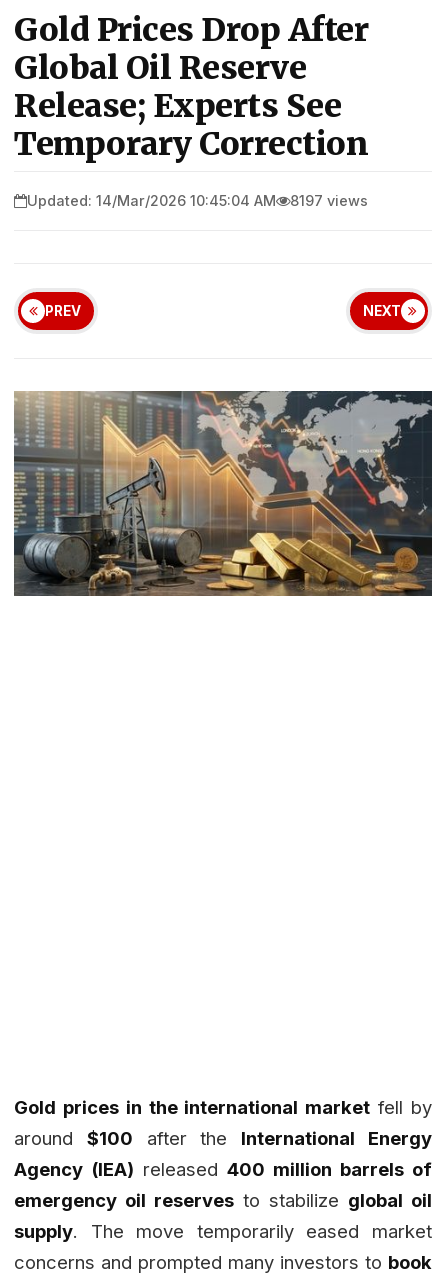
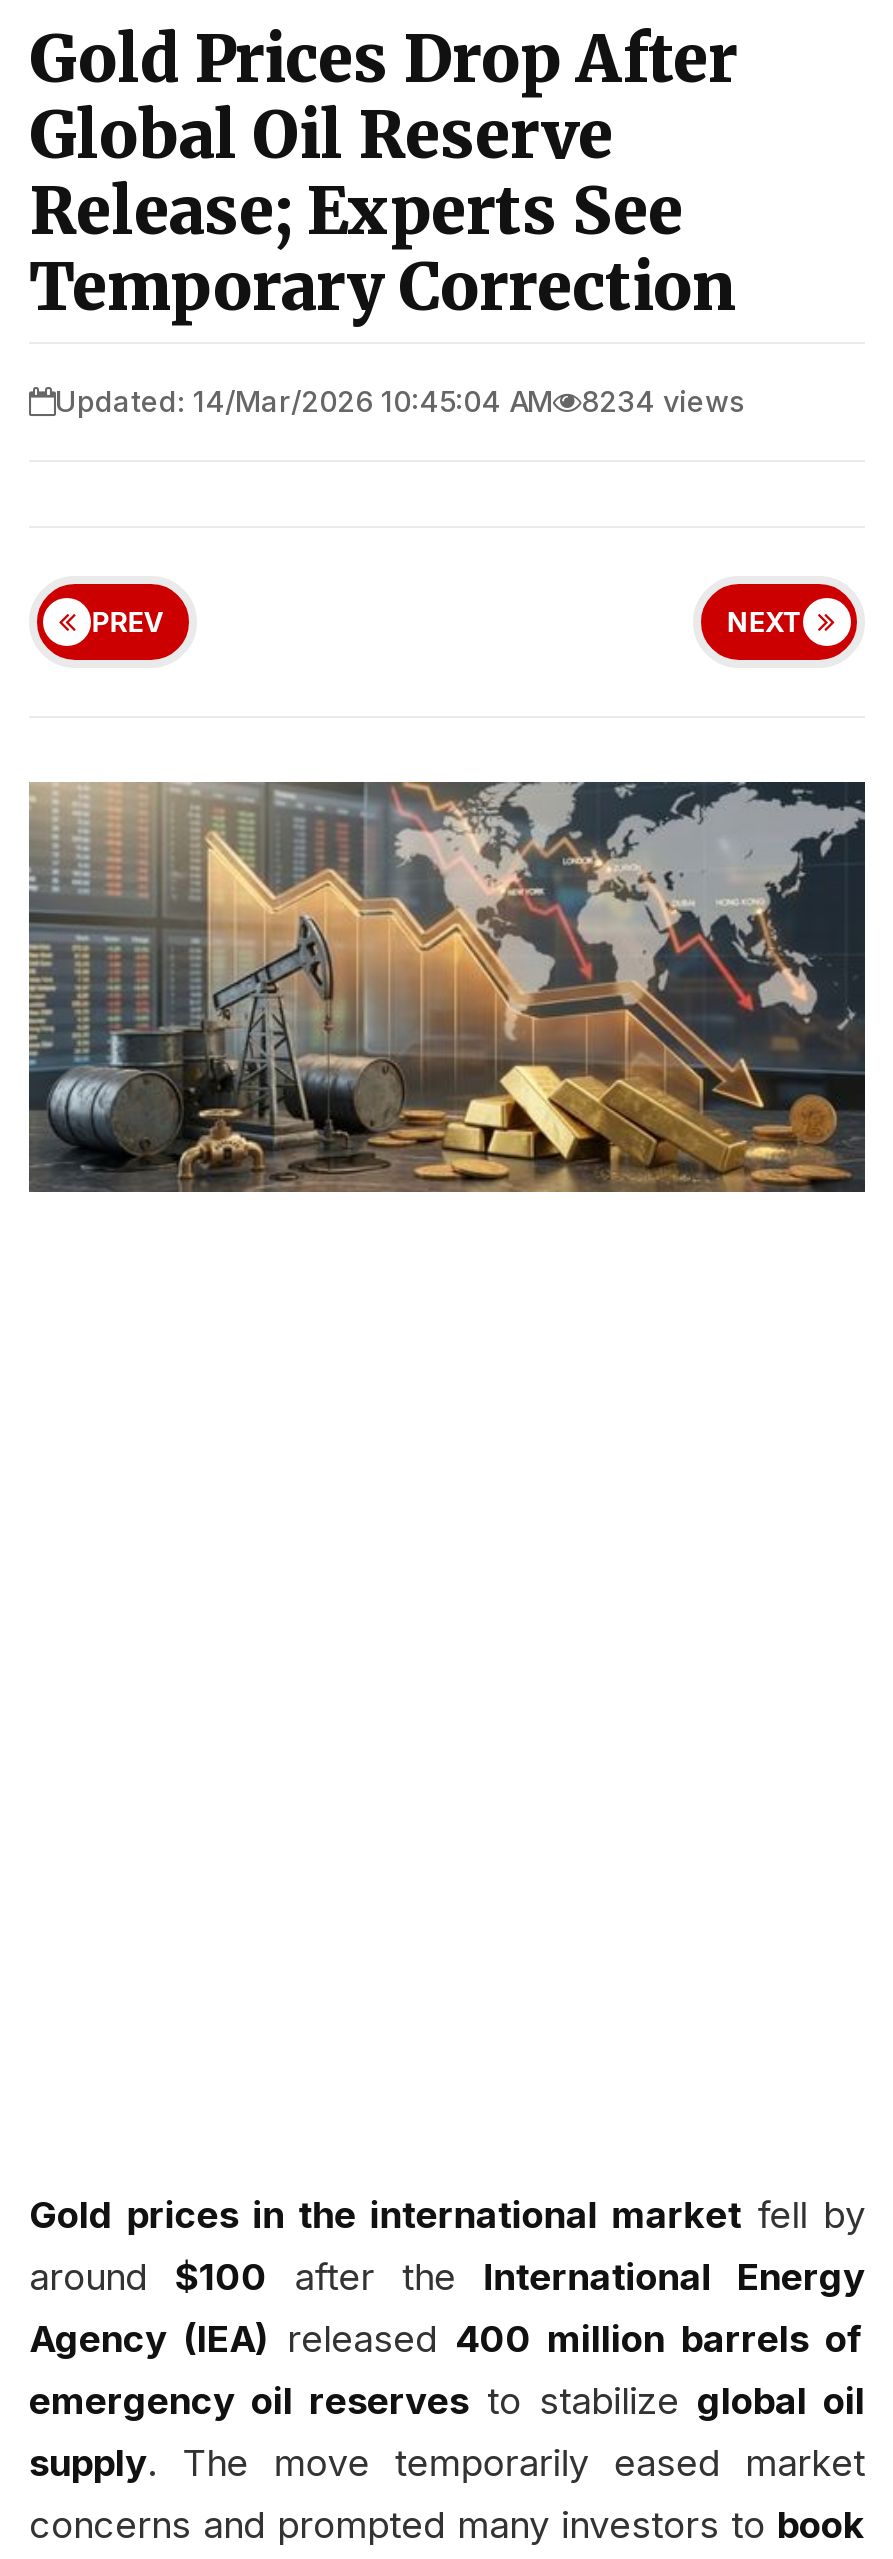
[27,192,368,209] Updated: 14/Mar/2026 10:45:04 AM 8197 views -> [55,384,745,418] Updated: 14/Mar/2026 10:45:04 AM 8234 views

